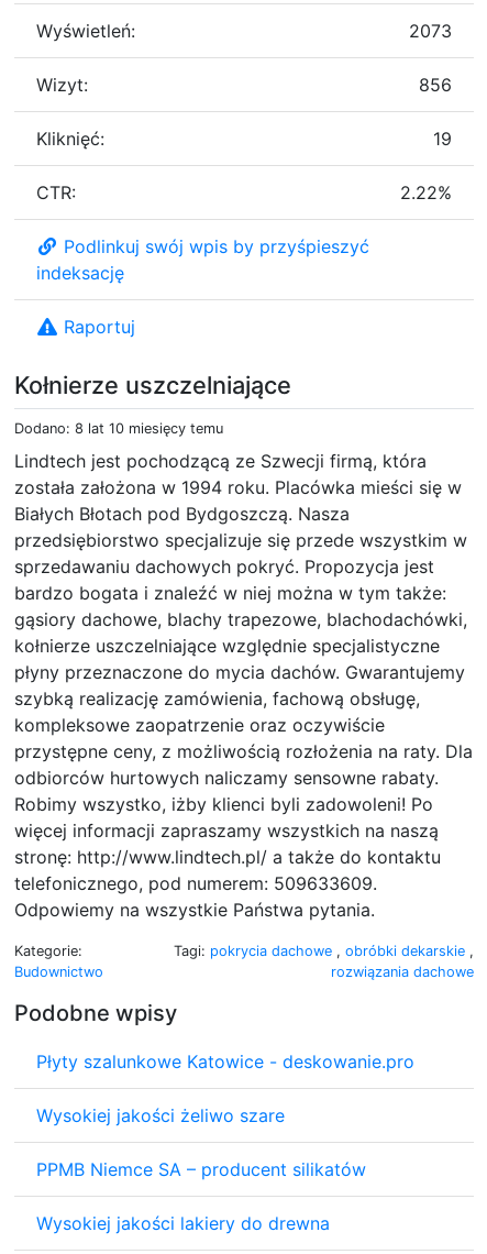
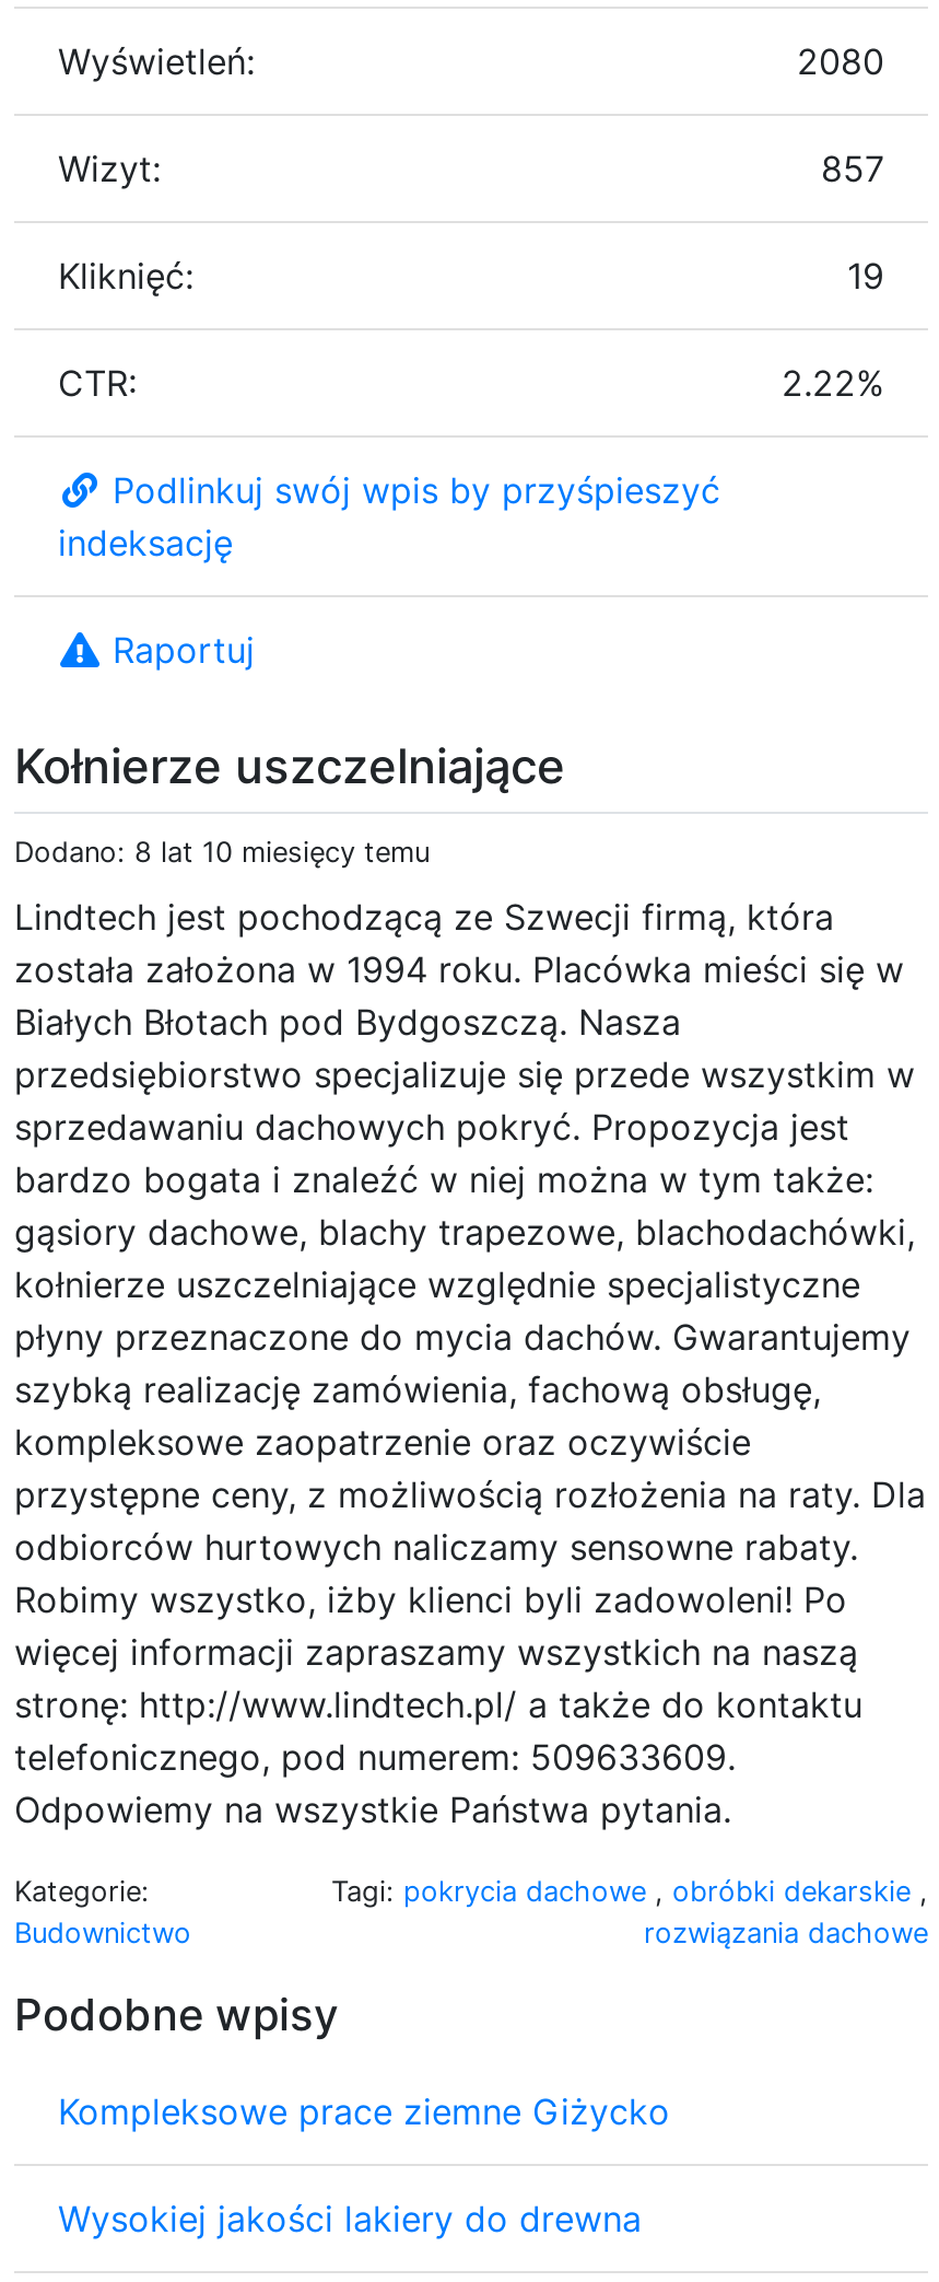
[409,19,452,41] 2073 -> [797,39,884,82] 2080
[419,73,452,95] 856 -> [821,146,884,189] 857
[36,1050,414,1180] Płyty szalunkowe Katowice - deskowanie.pro | Wysokiej jakości żeliwo szare | PPMB Niemce SA – producent silikatów -> [58,2089,670,2132] Kompleksowe prace ziemne Giżycko

